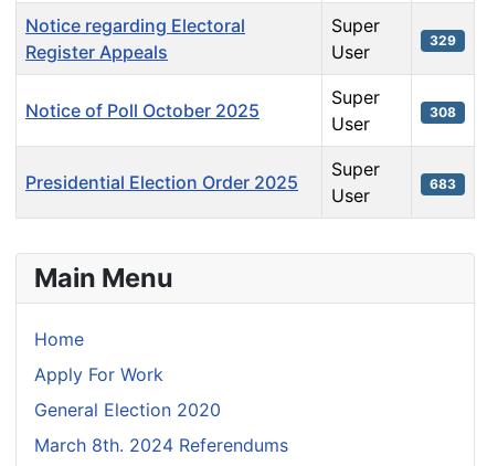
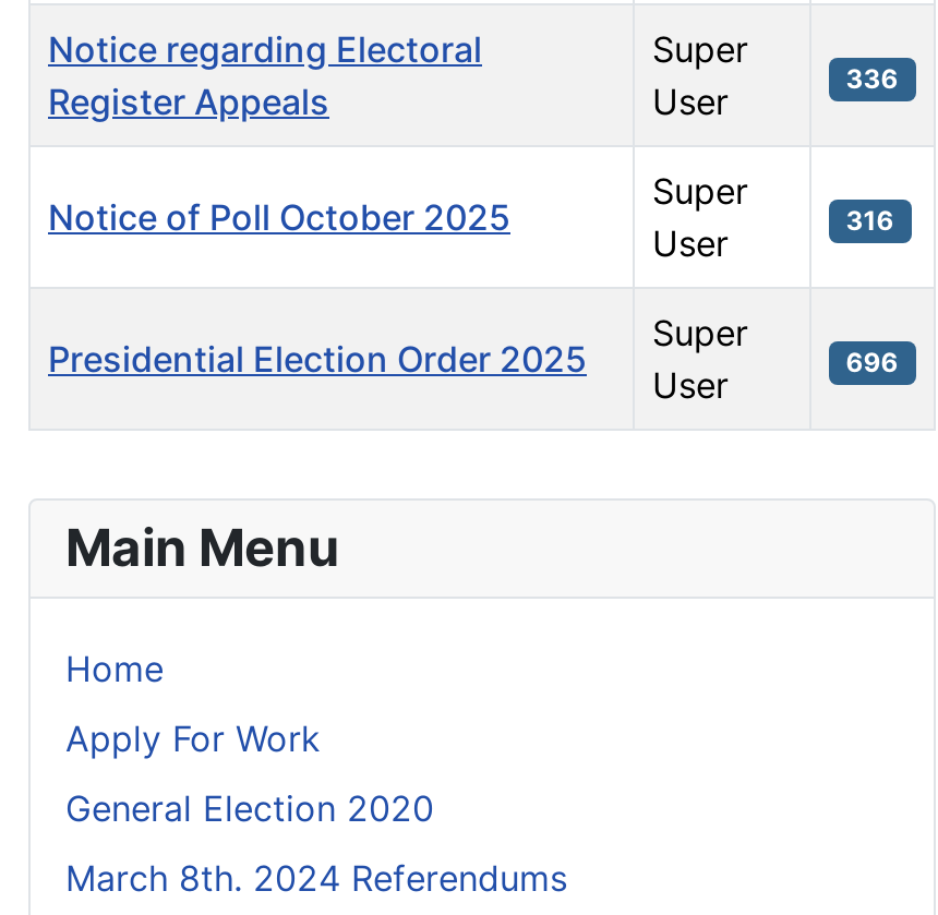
[429,32,456,49] 329 -> [846,63,898,95] 336
[429,104,456,121] 308 -> [846,204,894,237] 316
[429,176,456,192] 683 -> [846,346,898,379] 696

